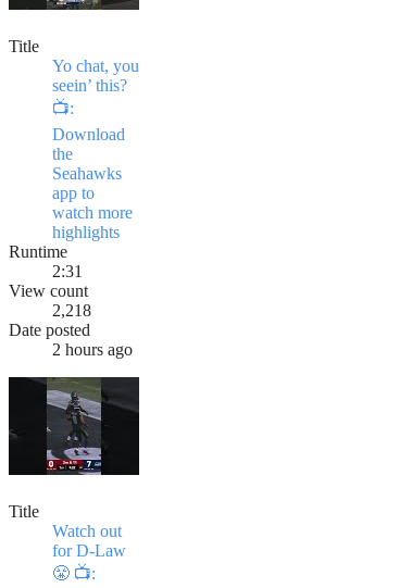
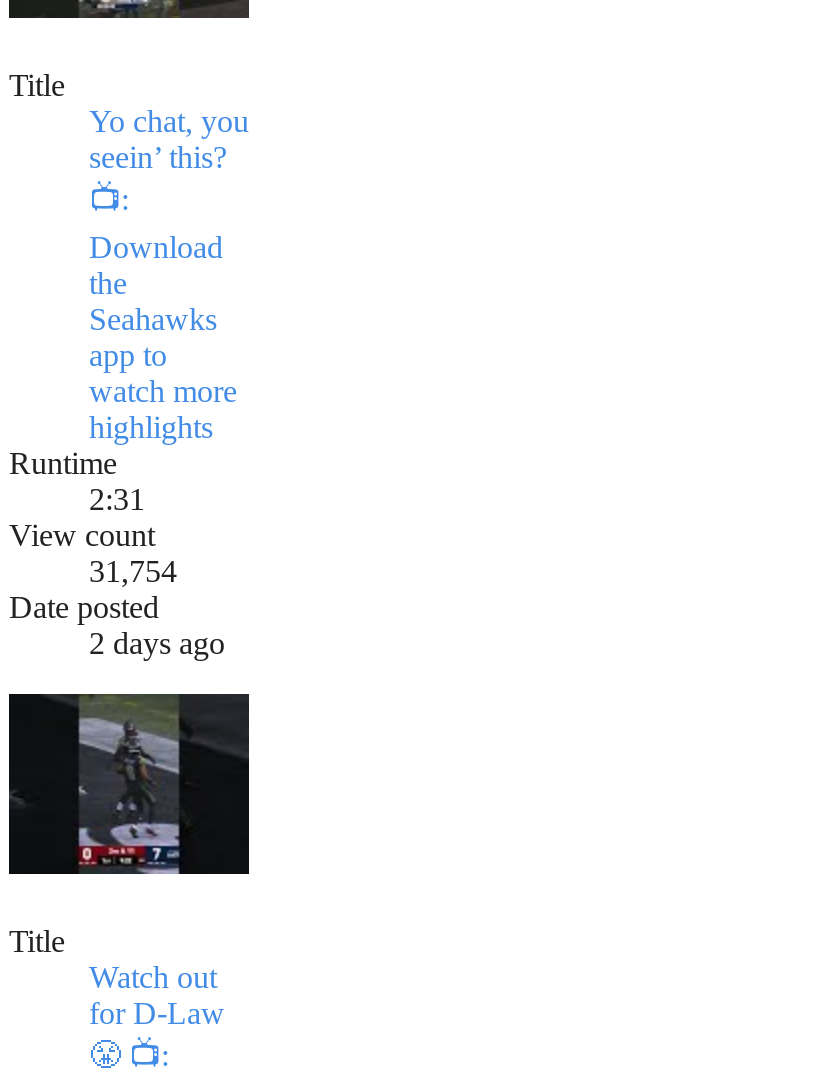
[52,301,91,319] 2,218 -> [89,553,177,587] 31,754
[52,340,133,358] 2 hours ago -> [89,625,225,659] 2 days ago

